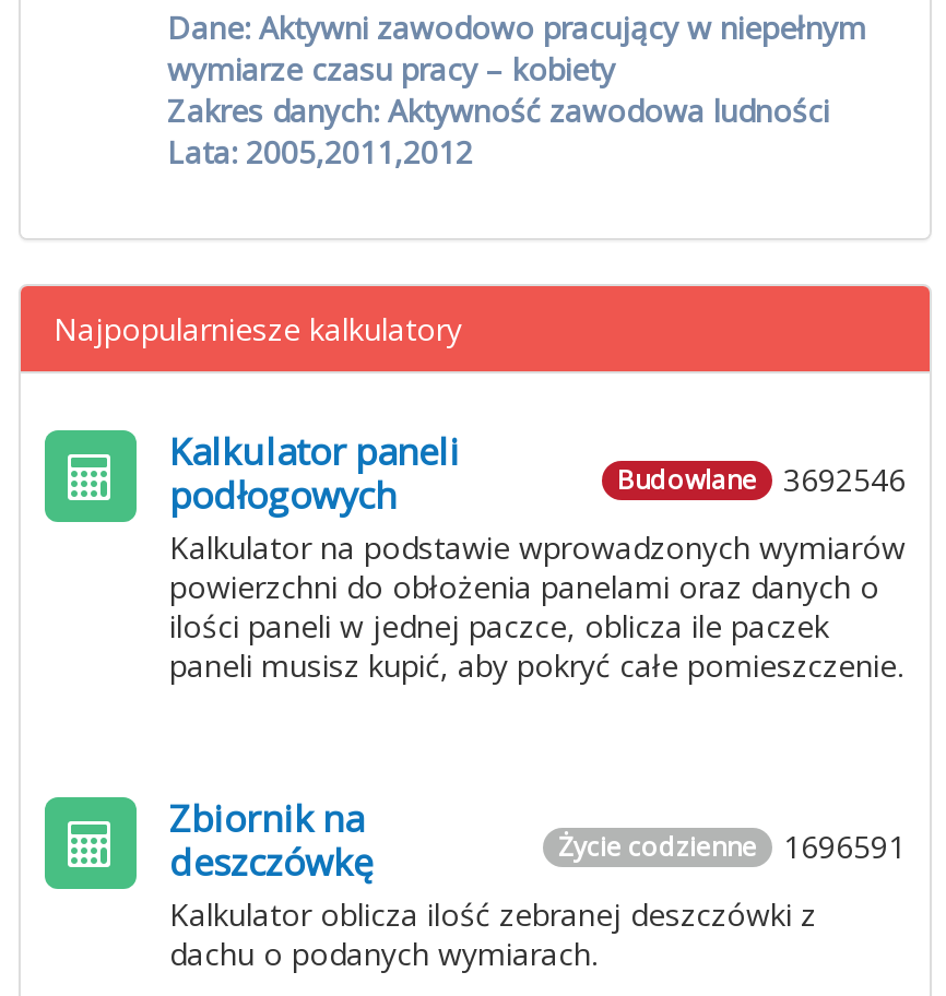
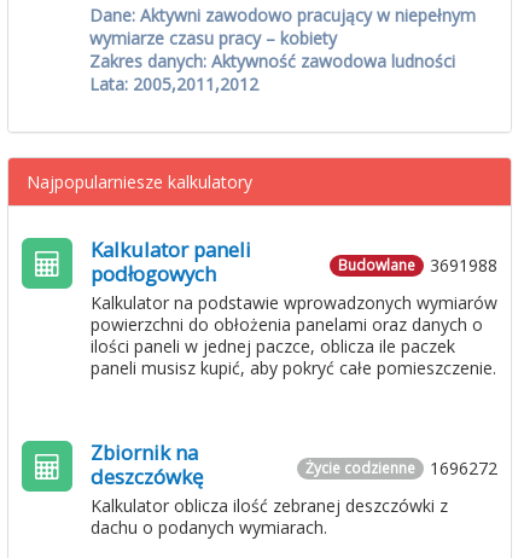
[617,459,906,500] Budowlane 3692546 -> [338,254,497,277] Budowlane 3691988
[558,826,906,867] Życie codzienne 1696591 -> [305,457,497,479] Życie codzienne 1696272

